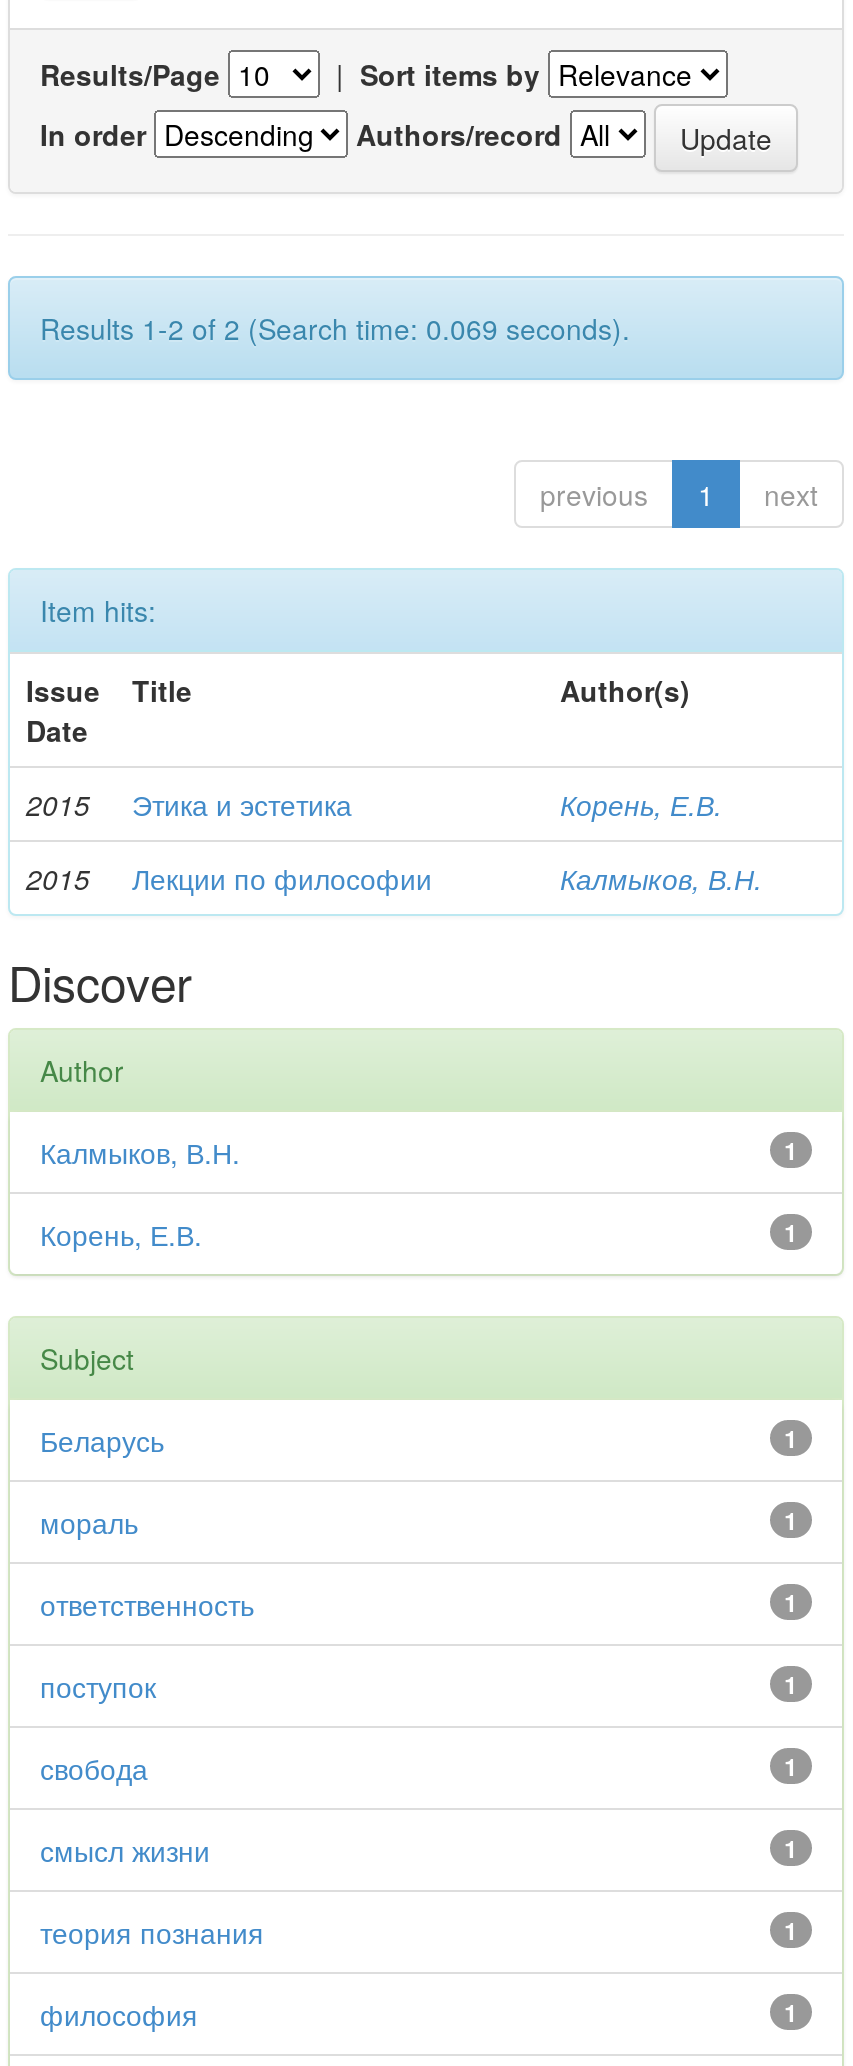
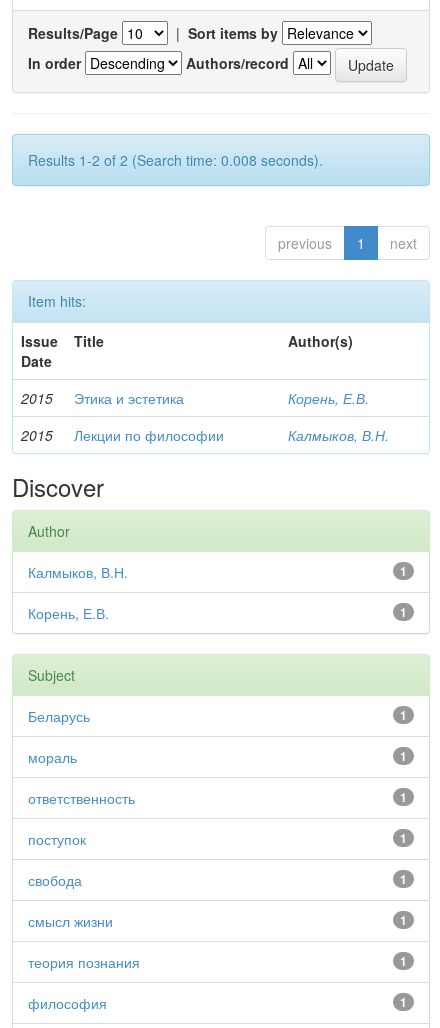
[40,308,630,348] Results 1-2 of 2 (Search time: 0.069 seconds). -> [28,150,323,170] Results 1-2 of 2 (Search time: 0.008 seconds).

